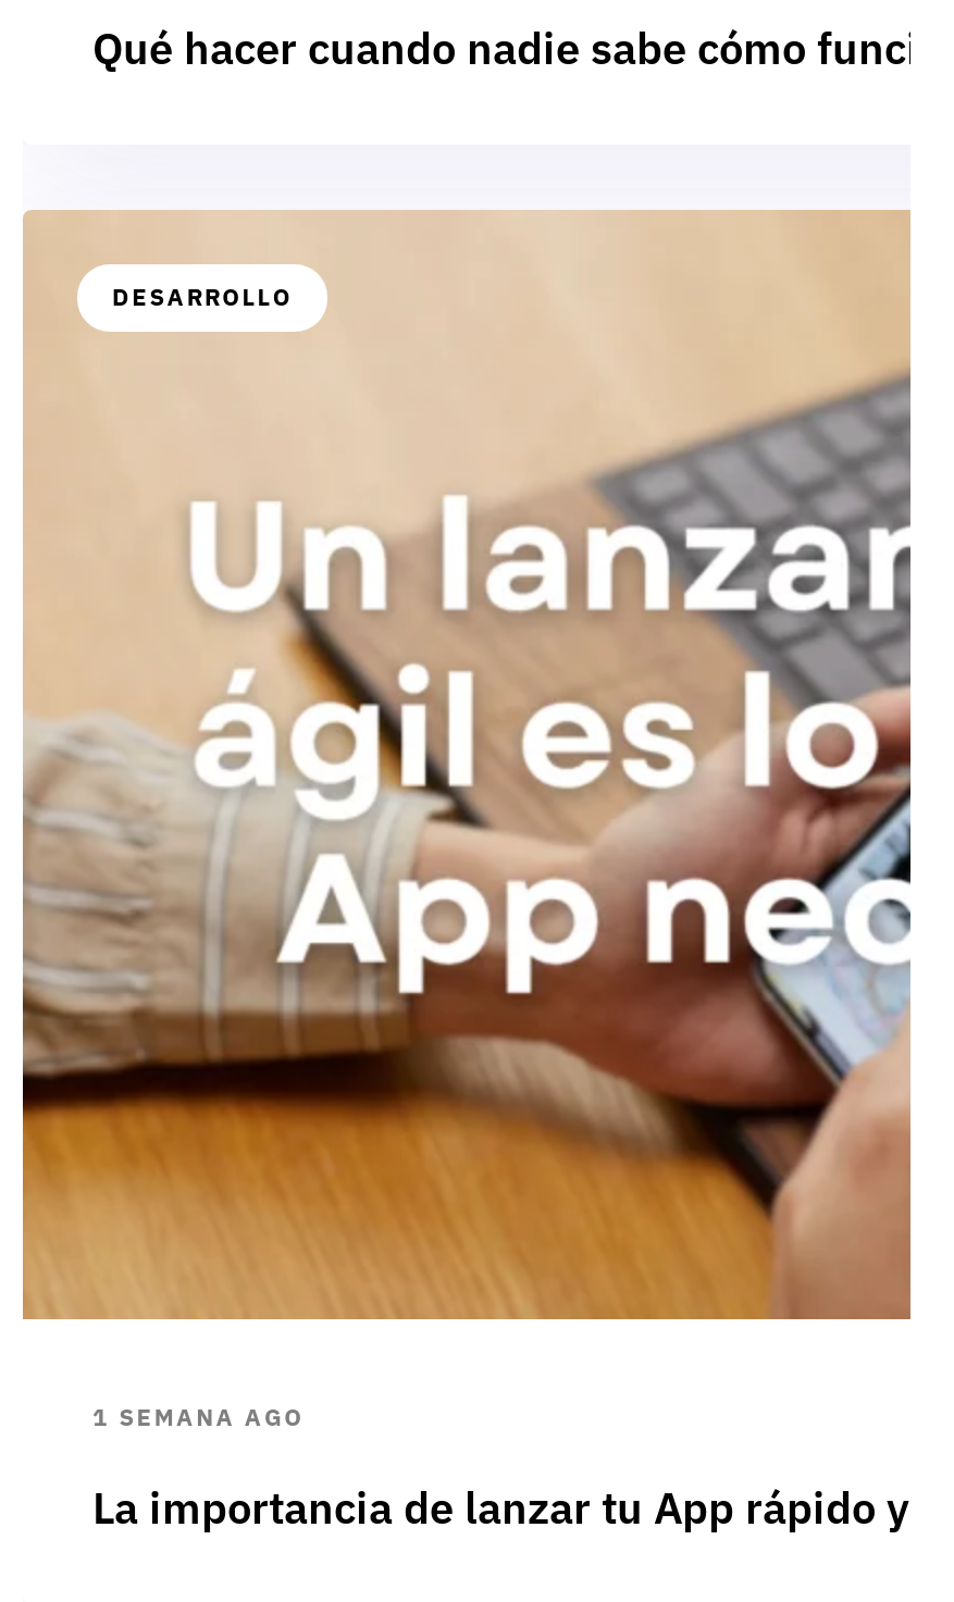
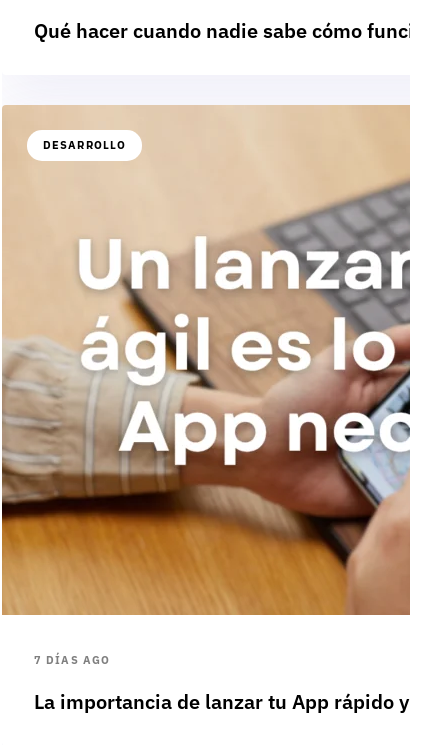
[92,1402,304,1433] 1 SEMANA AGO -> [34,653,110,667] 7 DÍAS AGO

